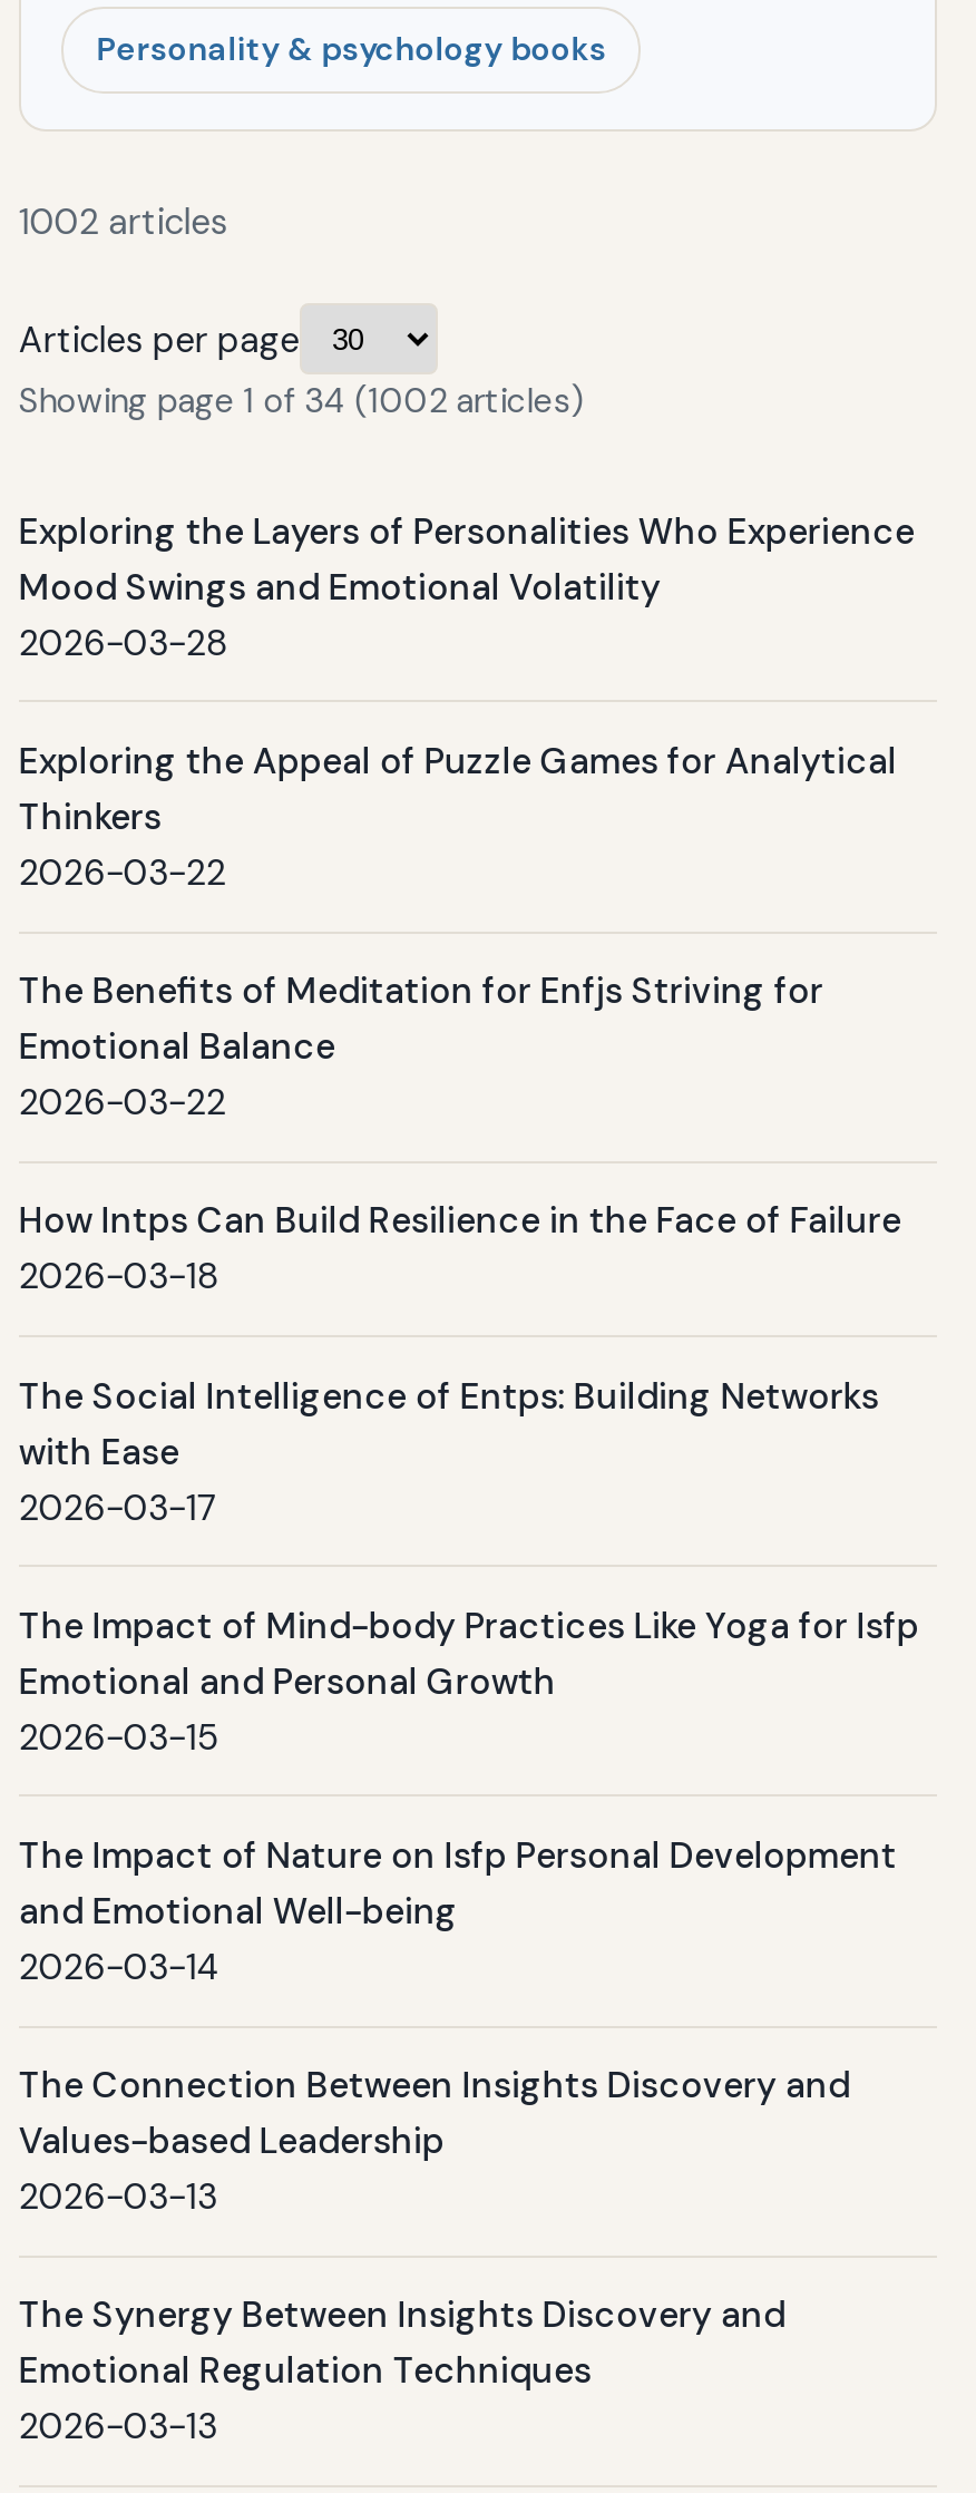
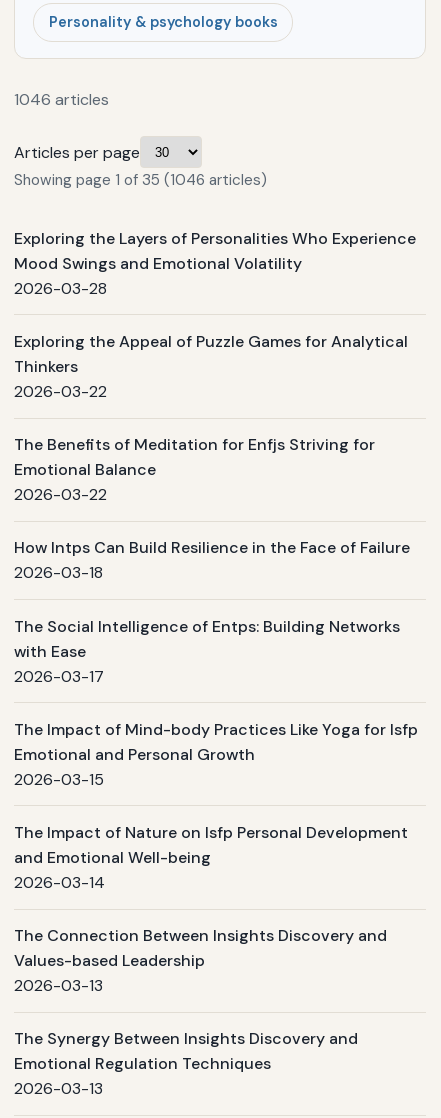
[19,199,228,246] 1002 articles -> [14,89,109,110] 1046 articles
[19,379,585,424] Showing page 1 of 34 (1002 articles) -> [14,170,267,190] Showing page 1 of 35 (1046 articles)

